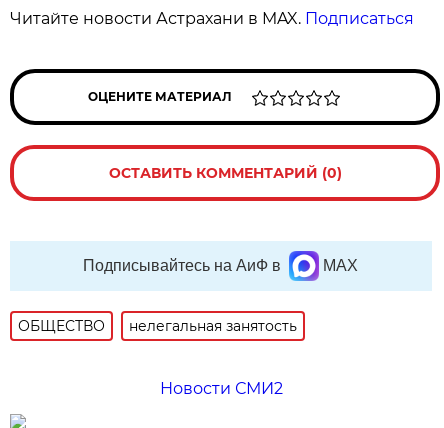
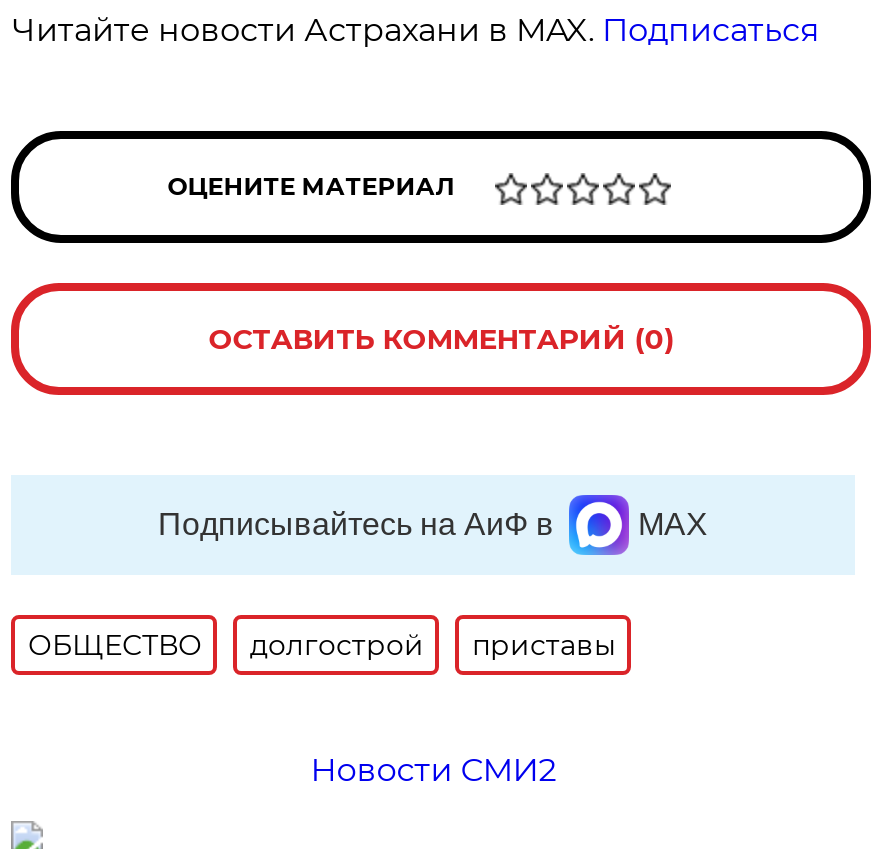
[129,317,297,335] нелегальная занятость -> [250,627,616,663] долгострой | приставы

